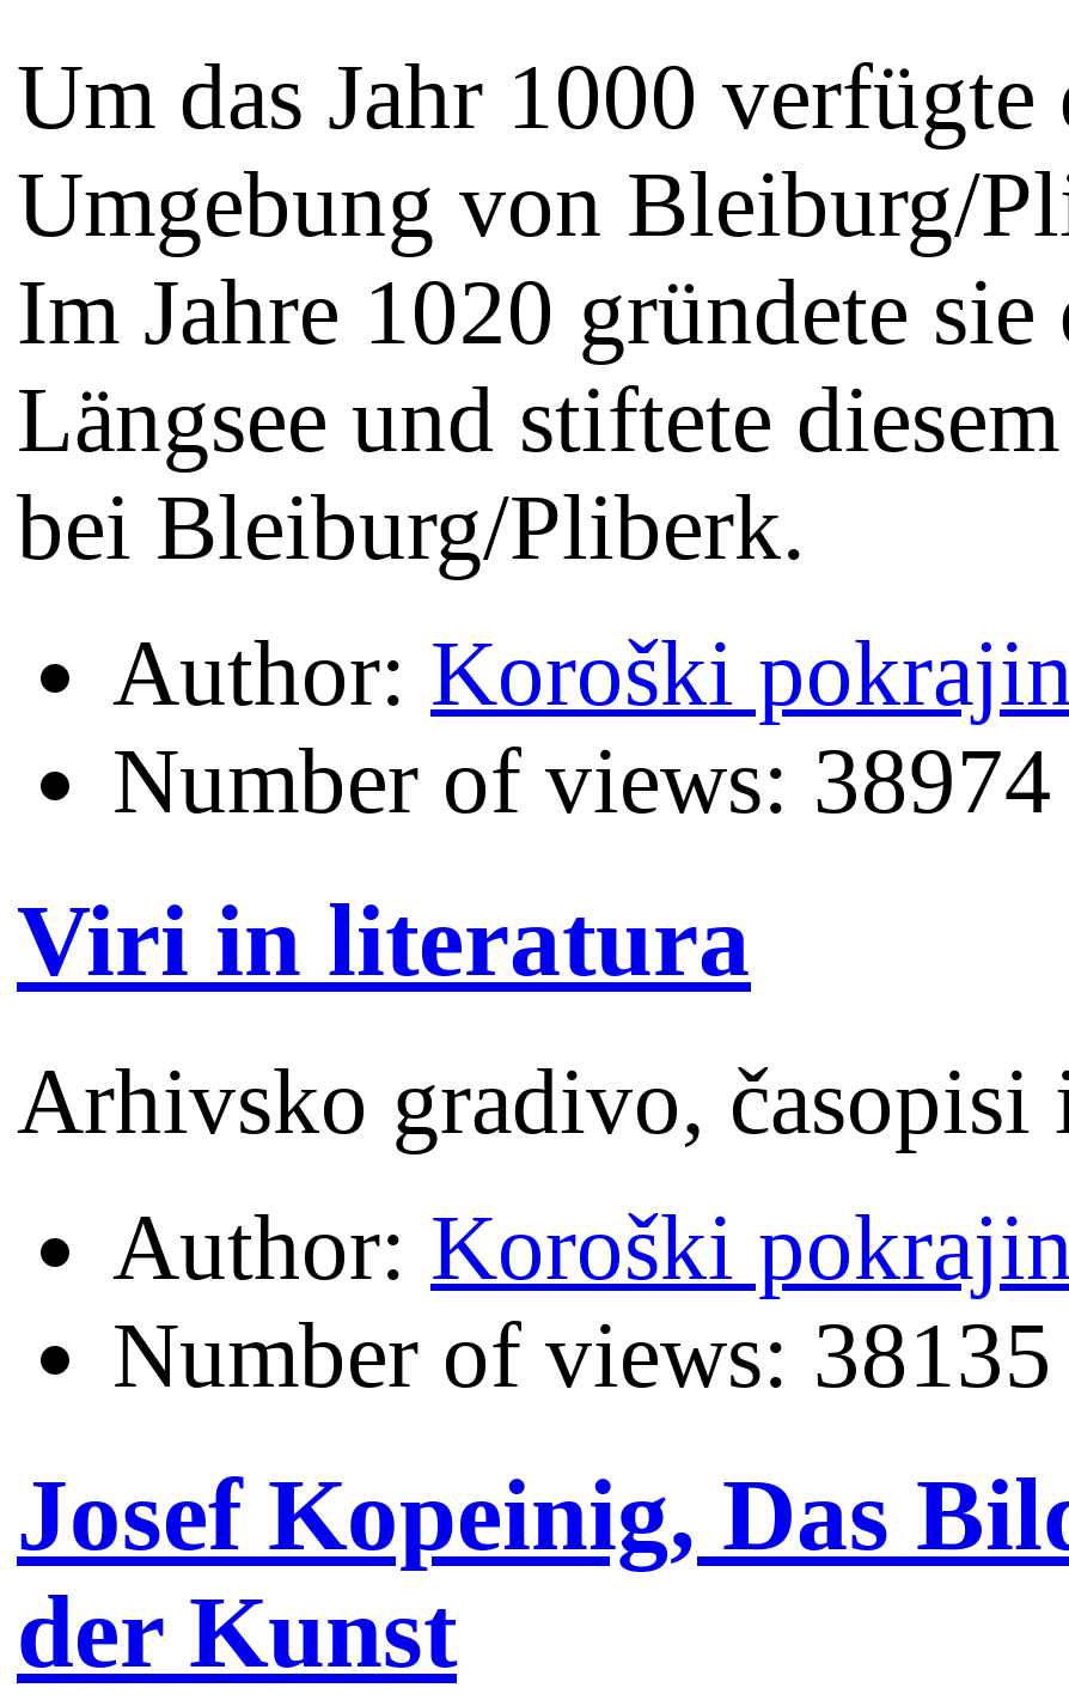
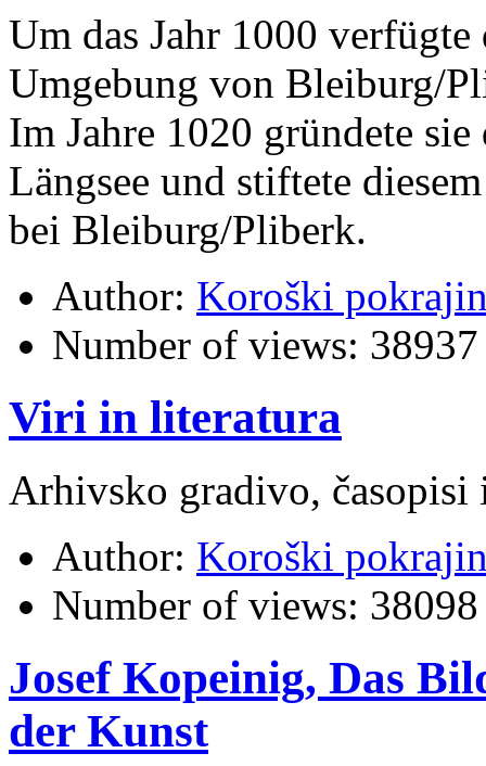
[112,729,1052,832] Number of views: 38974 -> [52,321,478,368] Number of views: 38937
[112,1303,1052,1405] Number of views: 38135 -> [52,581,478,628] Number of views: 38098

